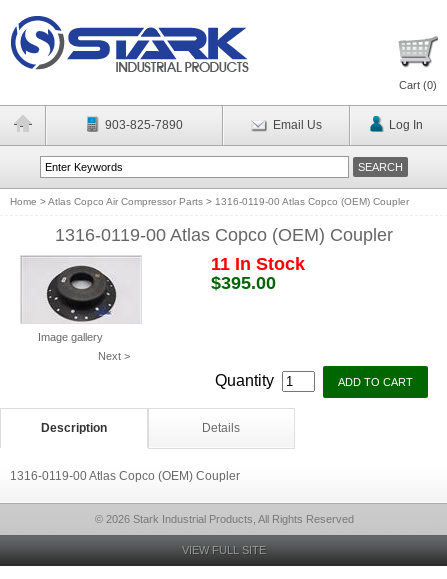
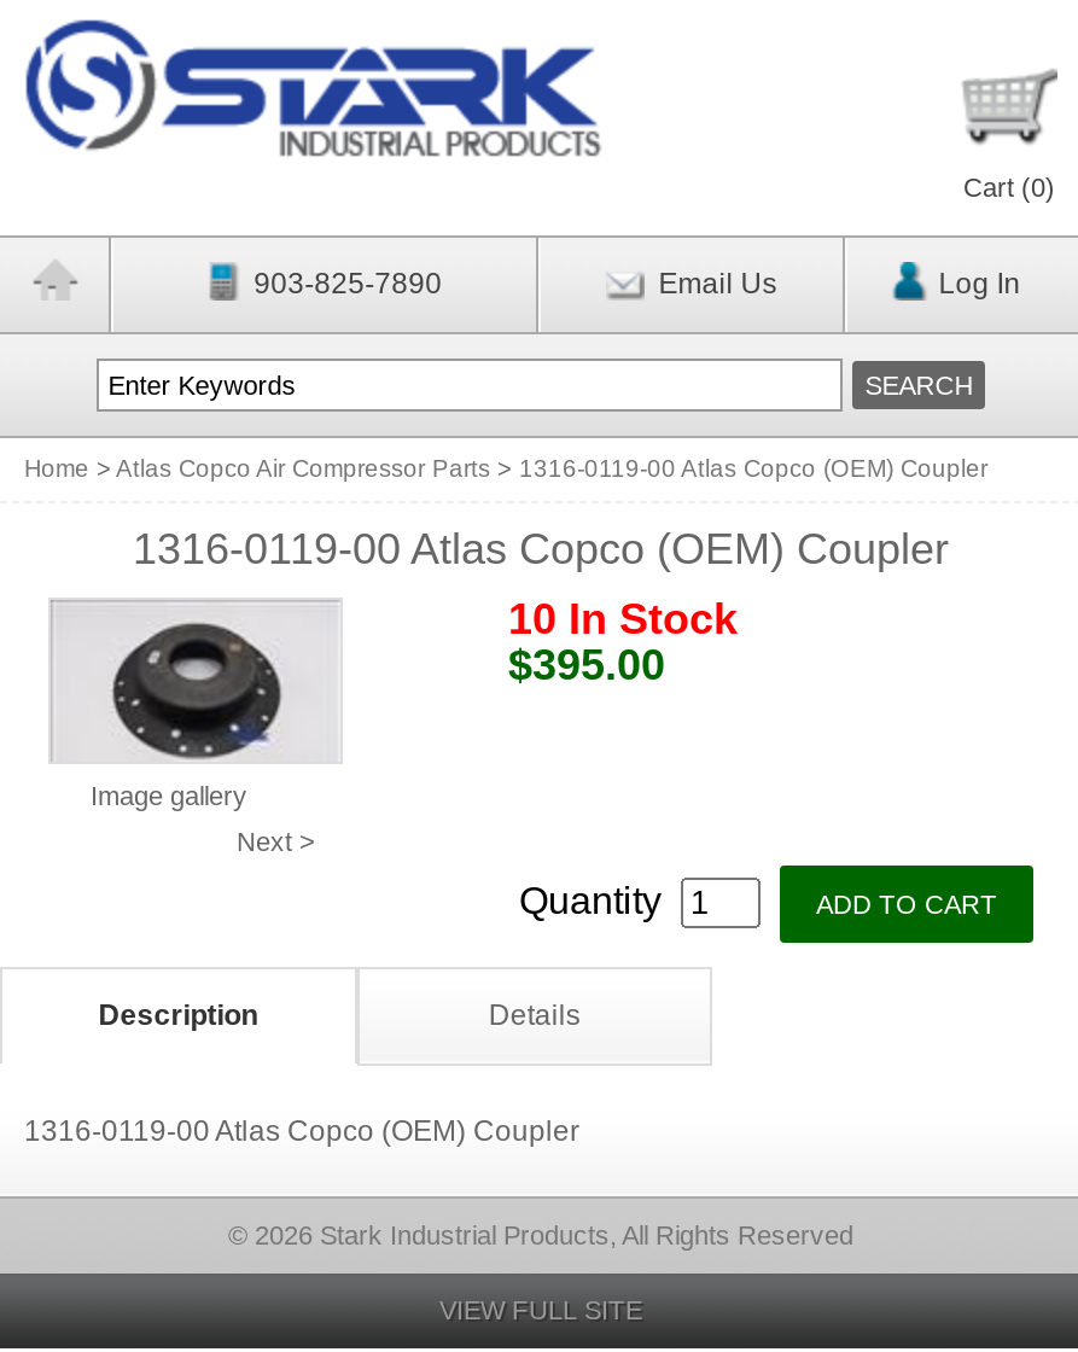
[210,254,304,274] 11 In Stock -> [508,595,738,643] 10 In Stock

